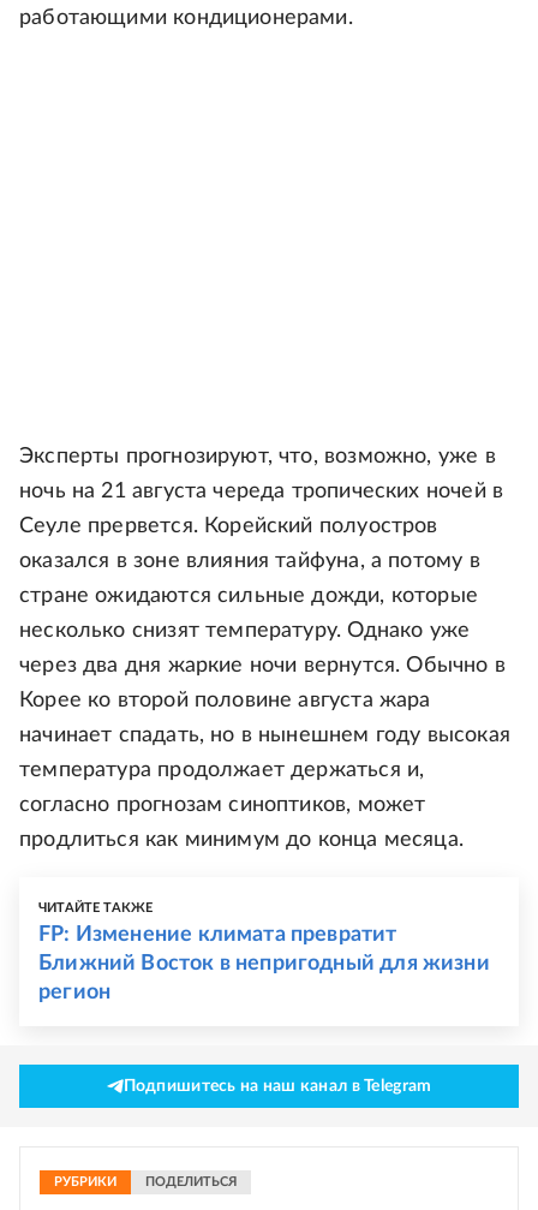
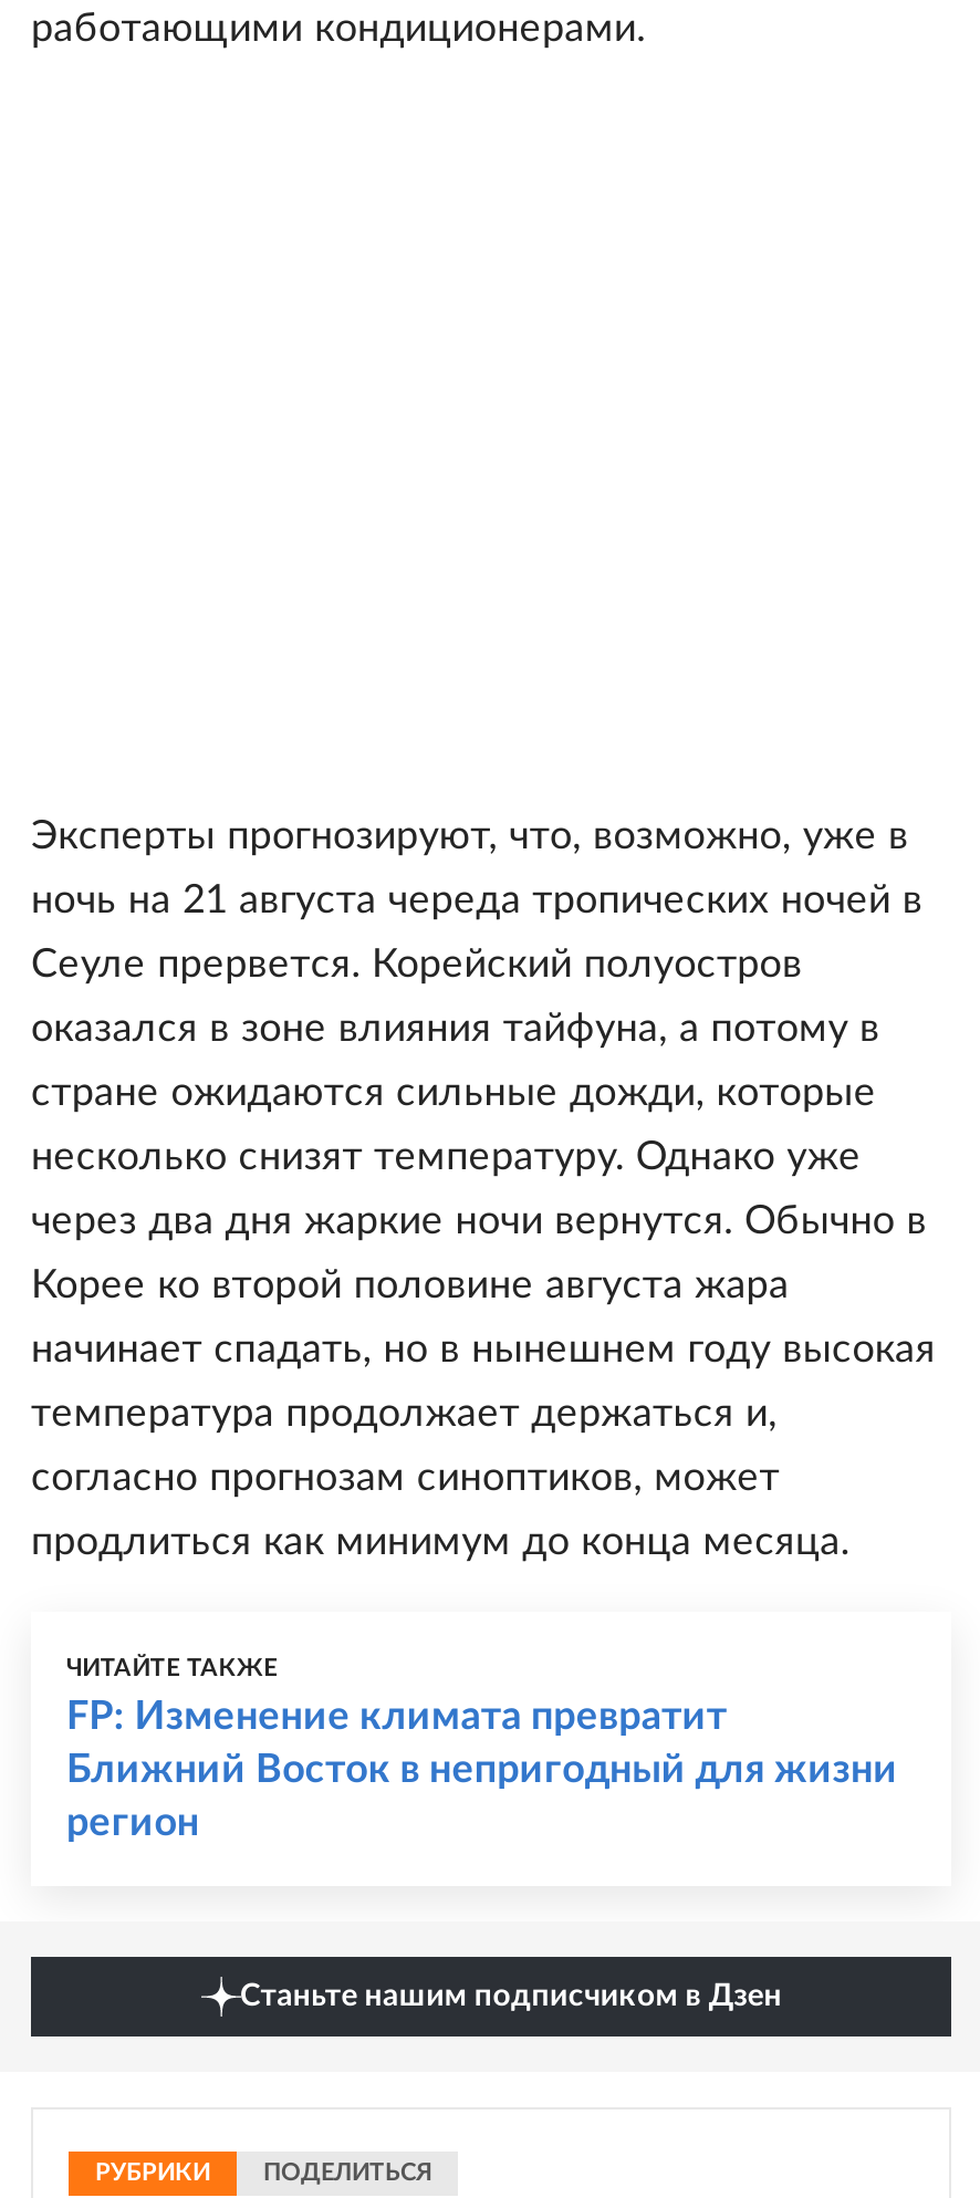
[123,1078,432,1095] Подпишитесь на наш канал в Telegram -> [240,1981,782,2012] Станьте нашим подписчиком в Дзен

